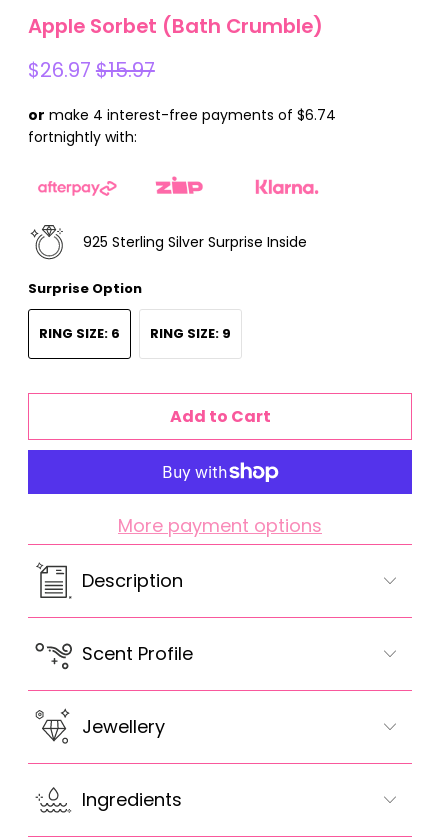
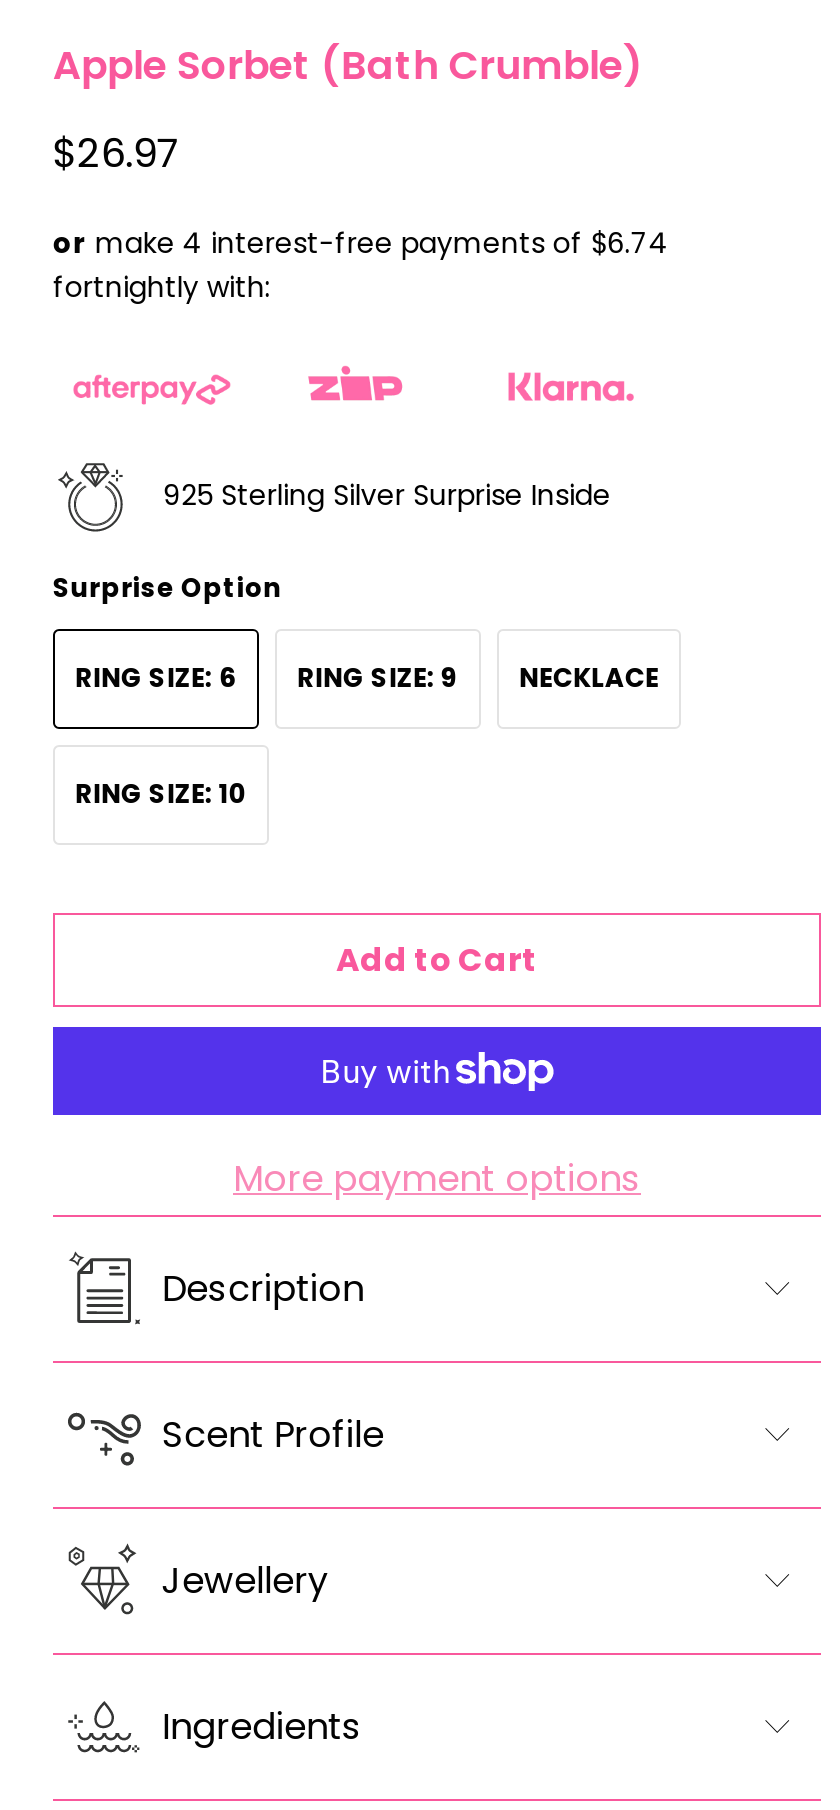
[28,56,155,84] $26.97 $15.97 -> [53,124,179,180] $26.97
none -> [75,660,659,814] NECKLACE | RING SIZE: 10

